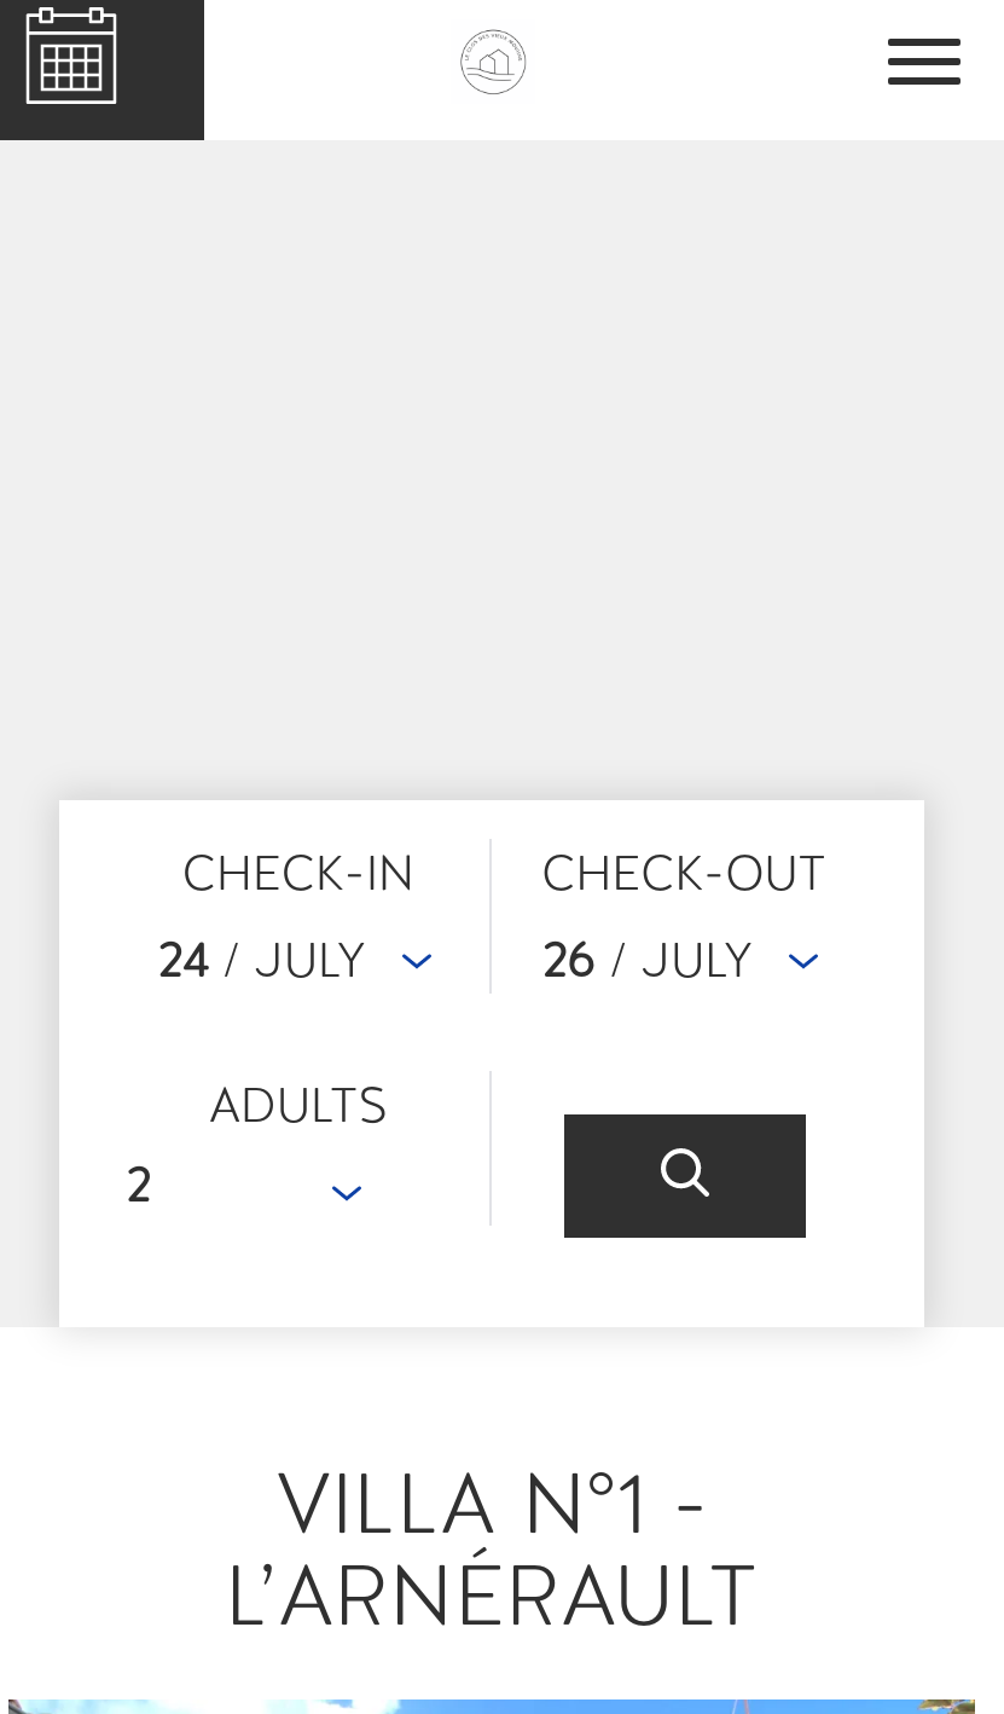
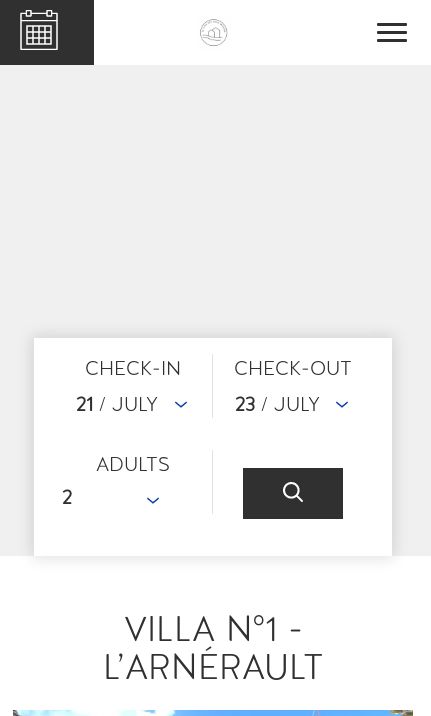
[158,928,366,991] 24 / JULY -> [76,391,158,417] 21 / JULY
[542,928,753,991] 26 / JULY -> [234,391,319,417] 23 / JULY

